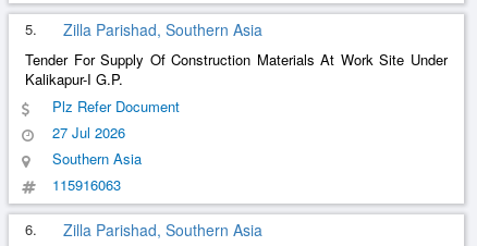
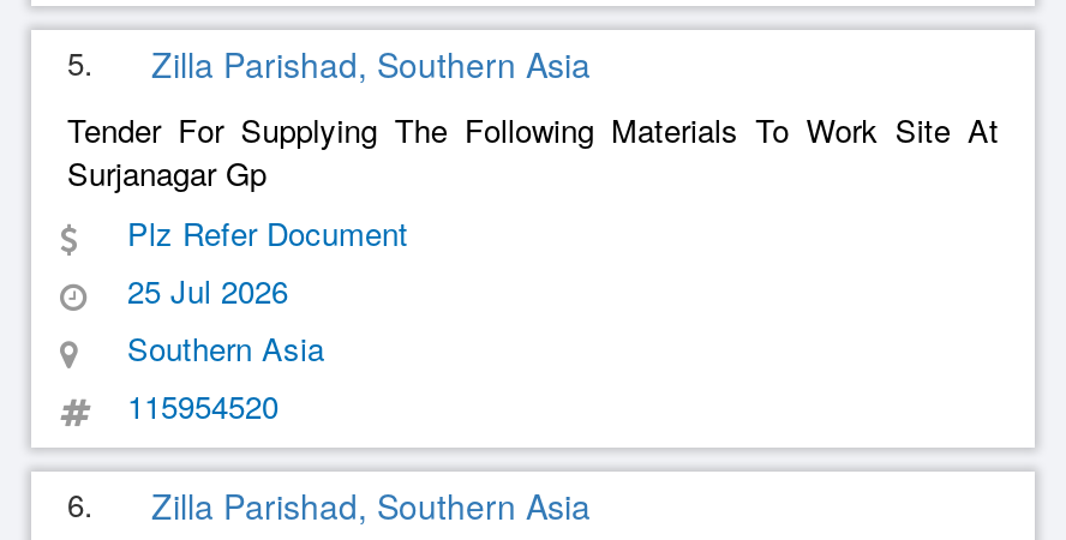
[25,49,448,89] Tender For Supply Of Construction Materials At Work Site Under | Kalikapur-I G.P. -> [67,107,999,196] Tender For Supplying The Following Materials To Work Site At | Surjanagar Gp
[52,122,125,143] 27 Jul 2026 -> [127,268,288,313] 25 Jul 2026
[52,174,121,195] 115916063 -> [127,383,279,428] 115954520

